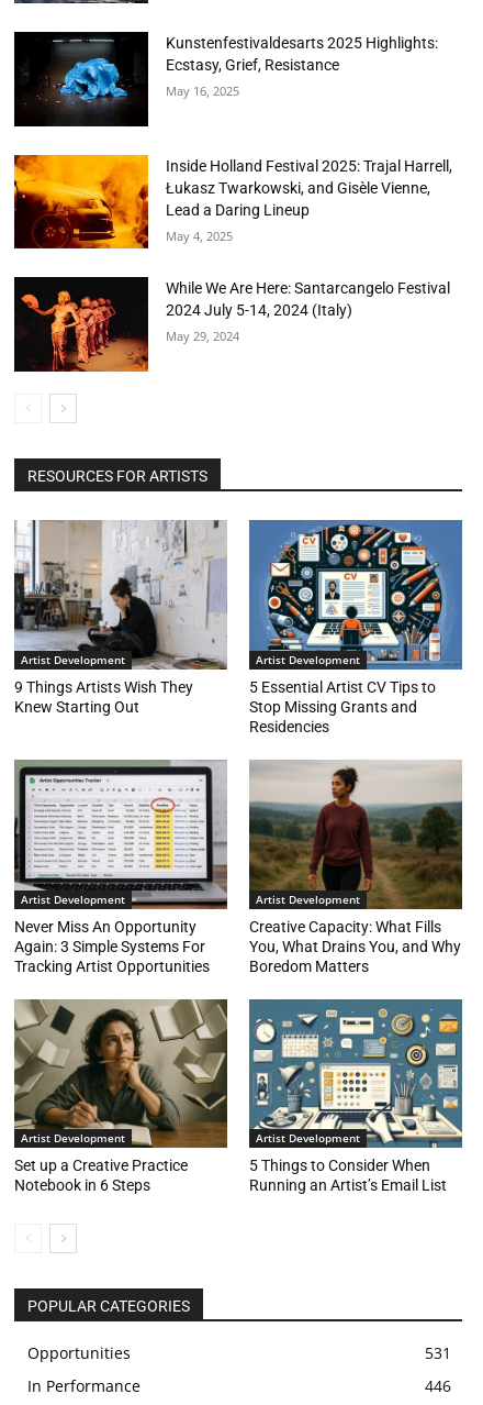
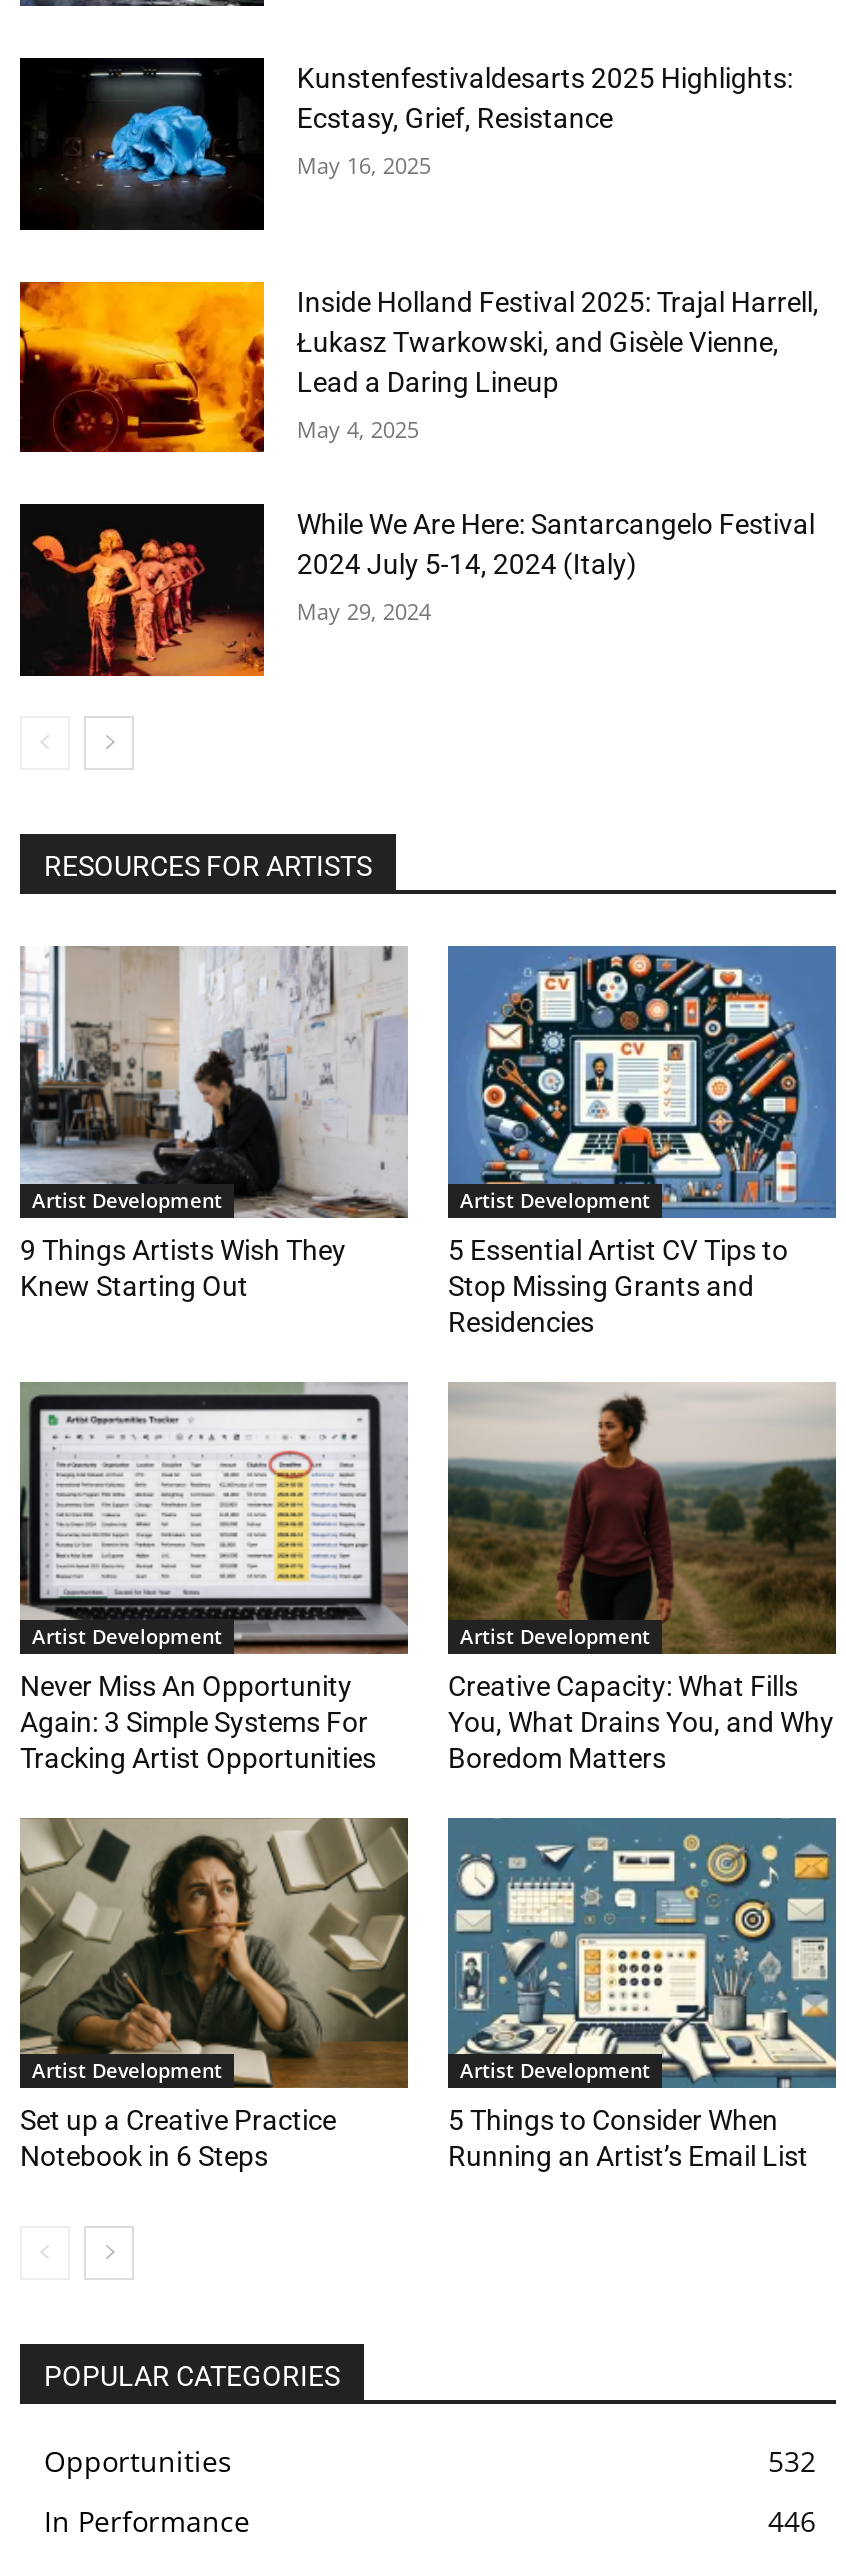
[425,1343,451,1364] 531 -> [768,2443,816,2481] 532

